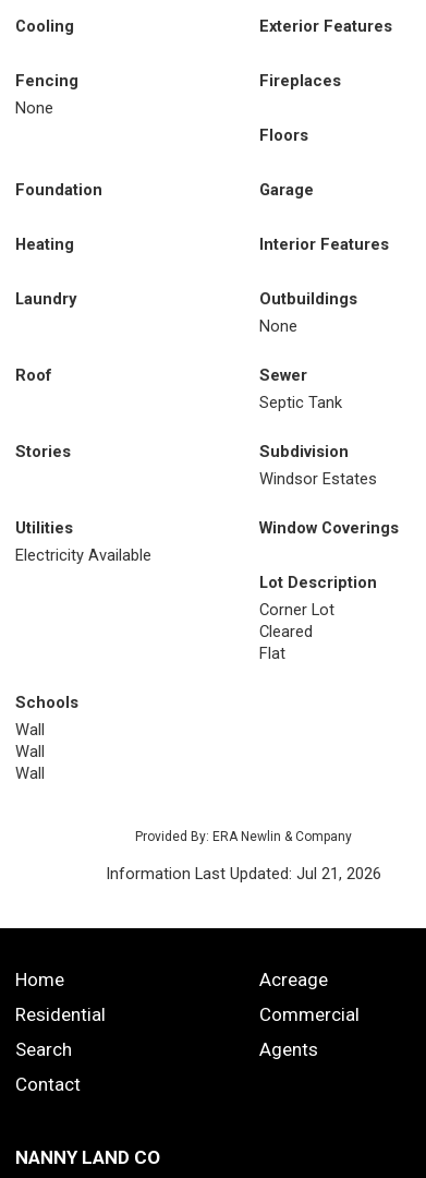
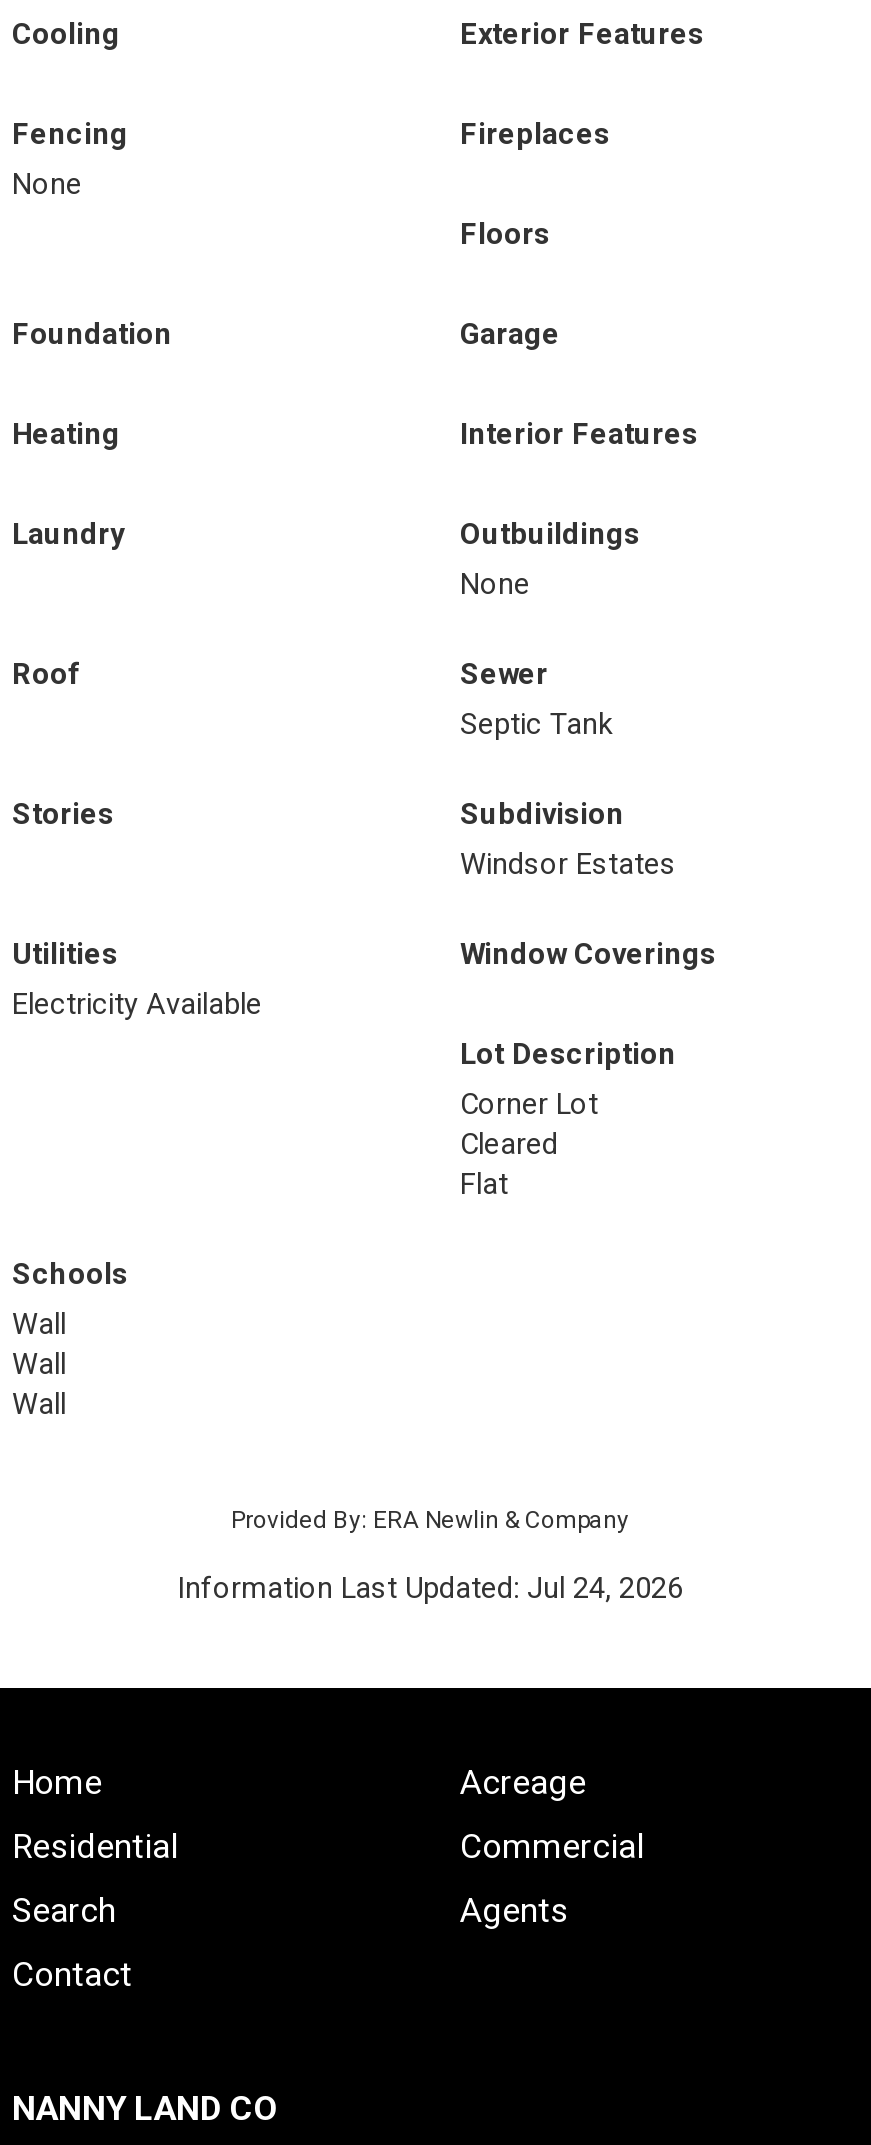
[105,864,381,884] Information Last Updated: Jul 21, 2026 -> [177,1571,683,1607] Information Last Updated: Jul 24, 2026

